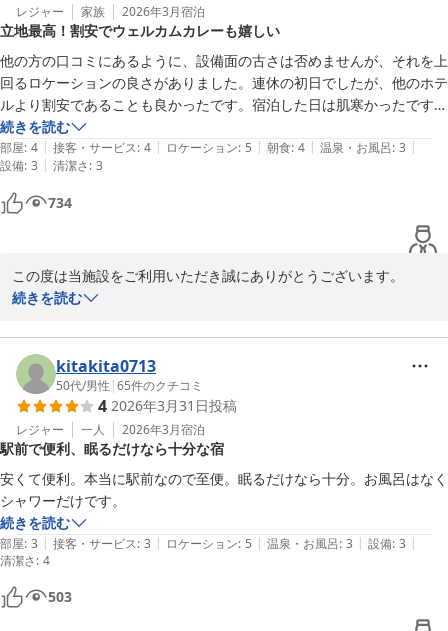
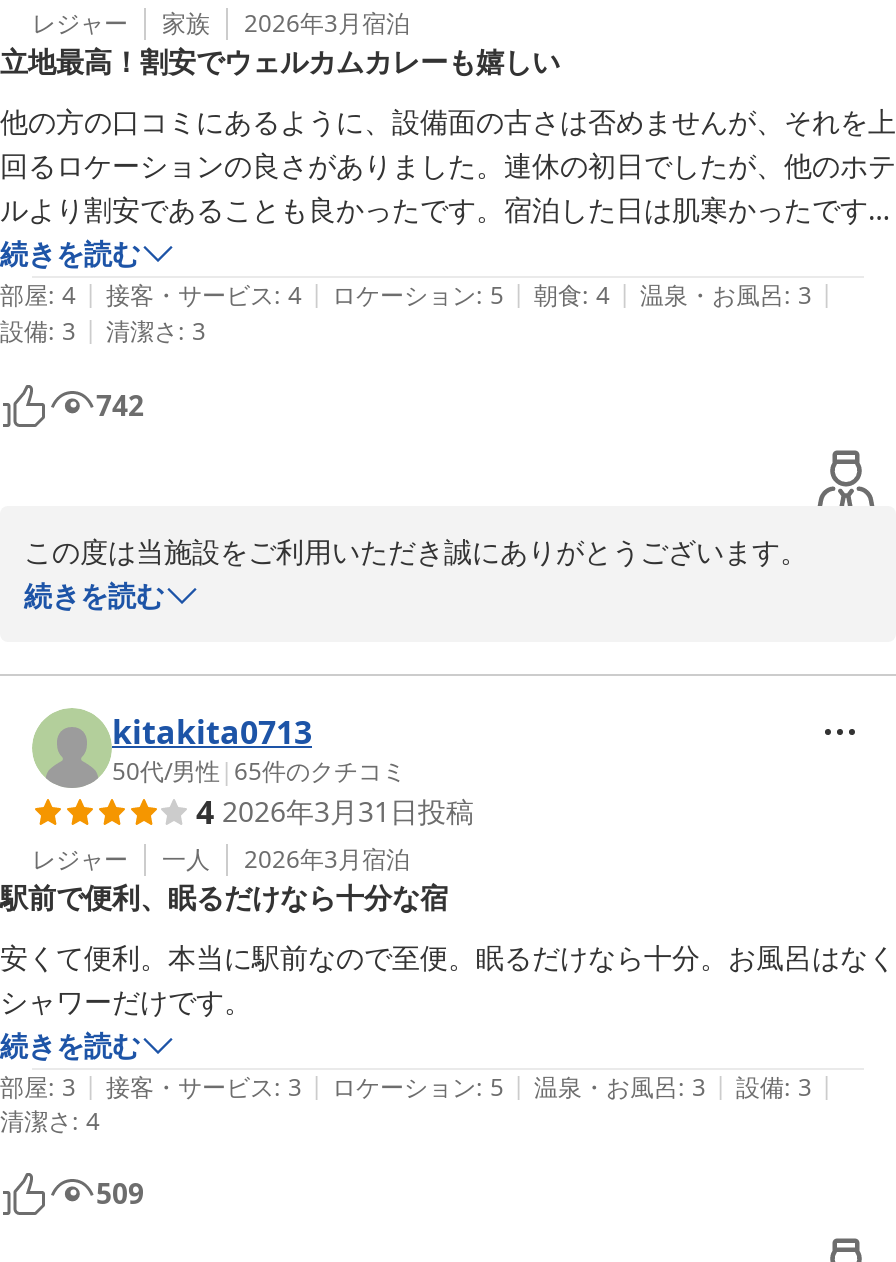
[48,193,72,212] 734 -> [96,386,144,424] 742
[48,587,72,606] 503 -> [96,1174,144,1212] 509

